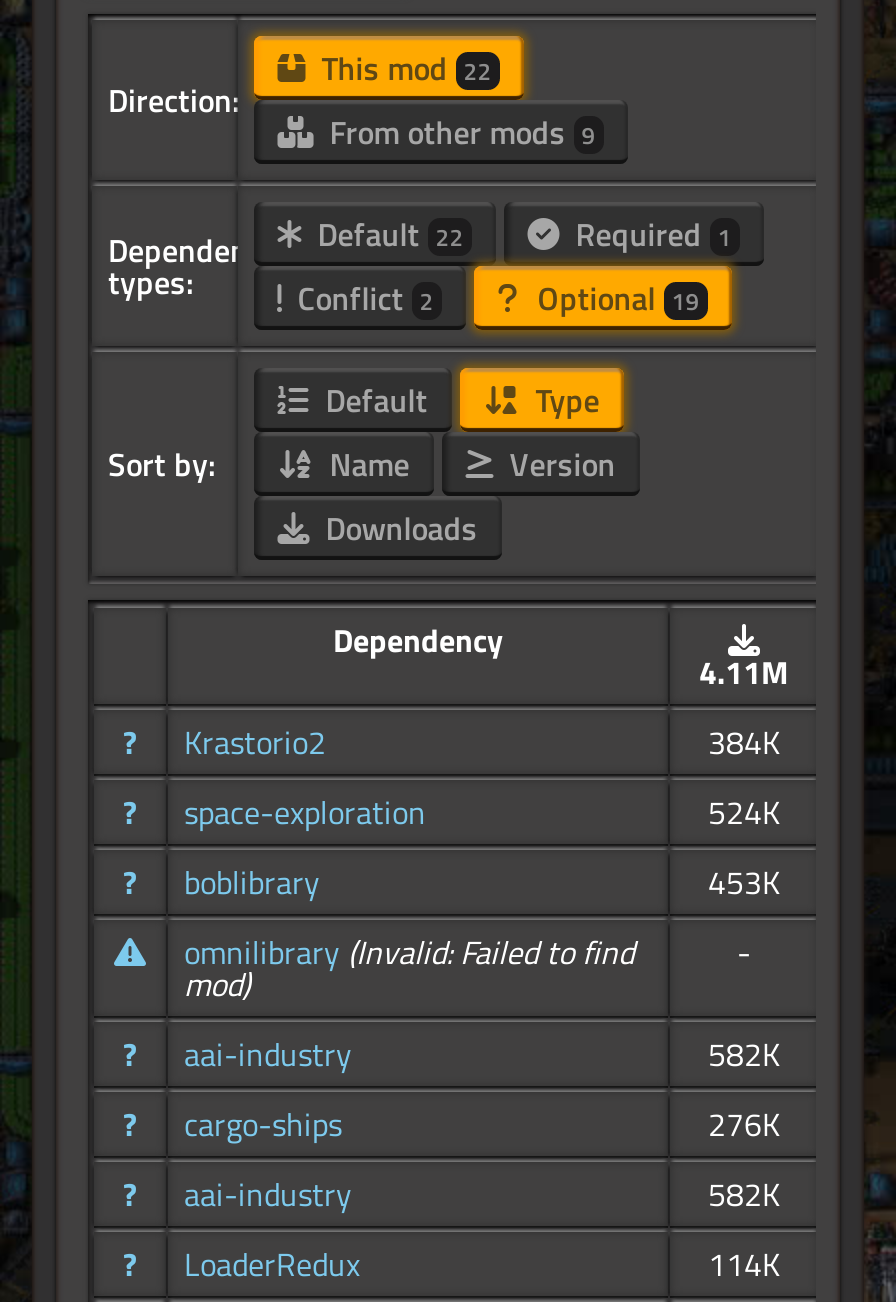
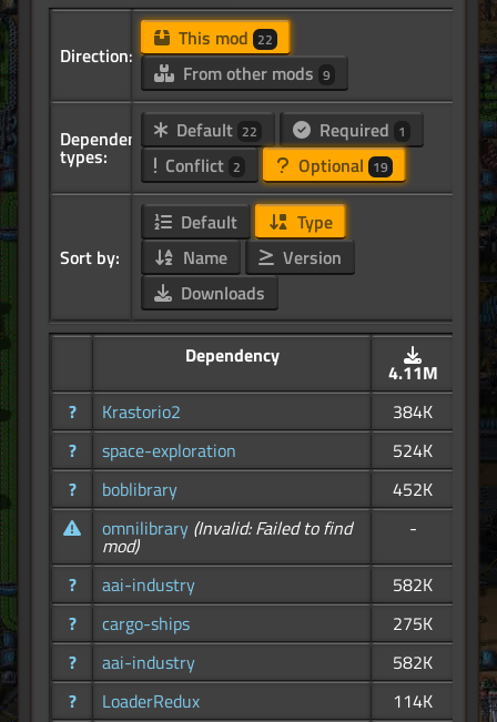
[708,859,780,907] 453K -> [393,476,433,503] 452K
[708,1101,780,1149] 276K -> [393,610,433,637] 275K

